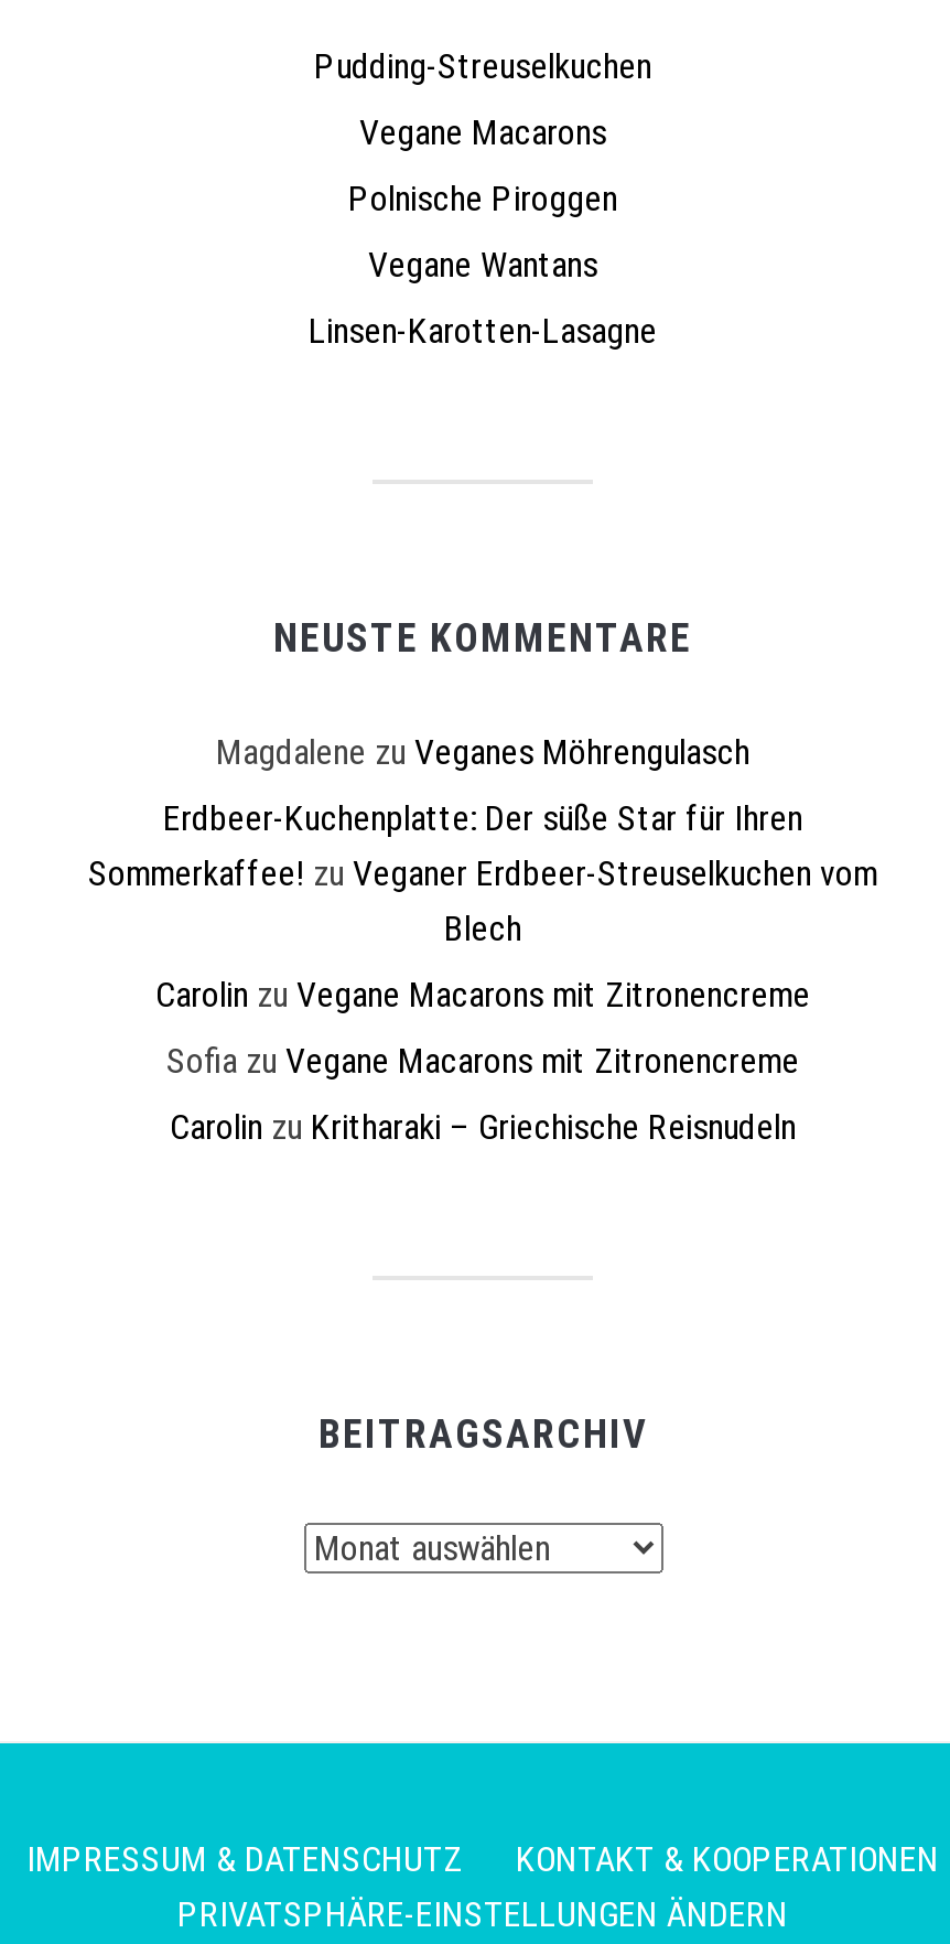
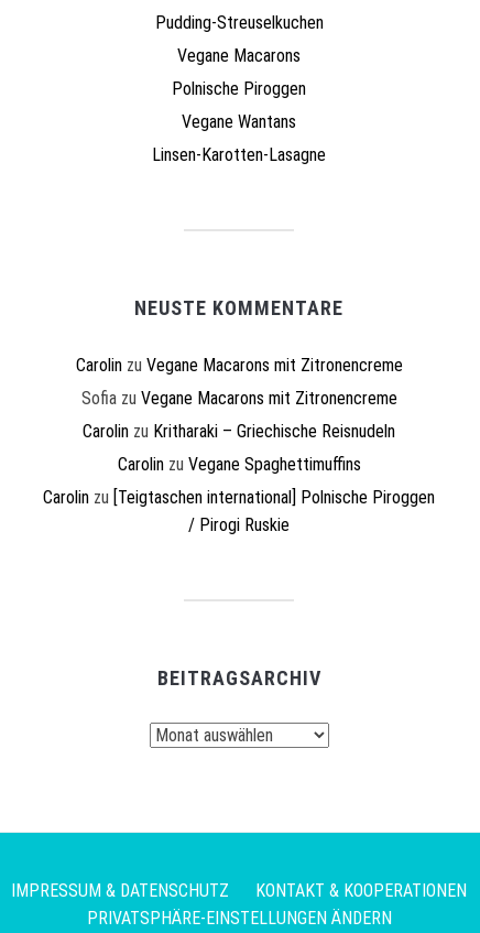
[88,732,877,950] Magdalene zu Veganes Möhrengulasch | Erdbeer-Kuchenplatte: Der süße Star für Ihren | Sommerkaffee! zu Veganer Erdbeer-Streuselkuchen vom | Blech -> none
moved [155,974,810,1149] -> [75,355,402,442]: Carolin zu Vegane Macarons mit Zitronencreme | Sofia zu Vegane Macarons mit Zitronencreme | Carolin zu Kritharaki – Griechische Reisnudeln
none -> [43,454,435,536] Carolin zu Vegane Spaghettimuffins | Carolin zu [Teigtaschen international] Polnische Piroggen | / Pirogi Ruskie

